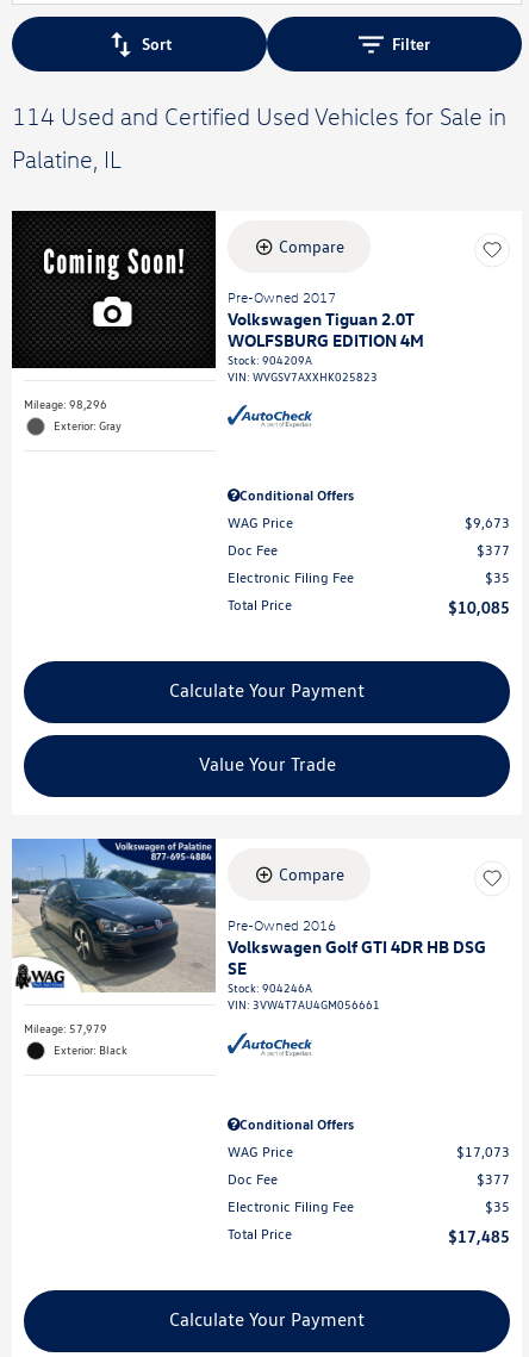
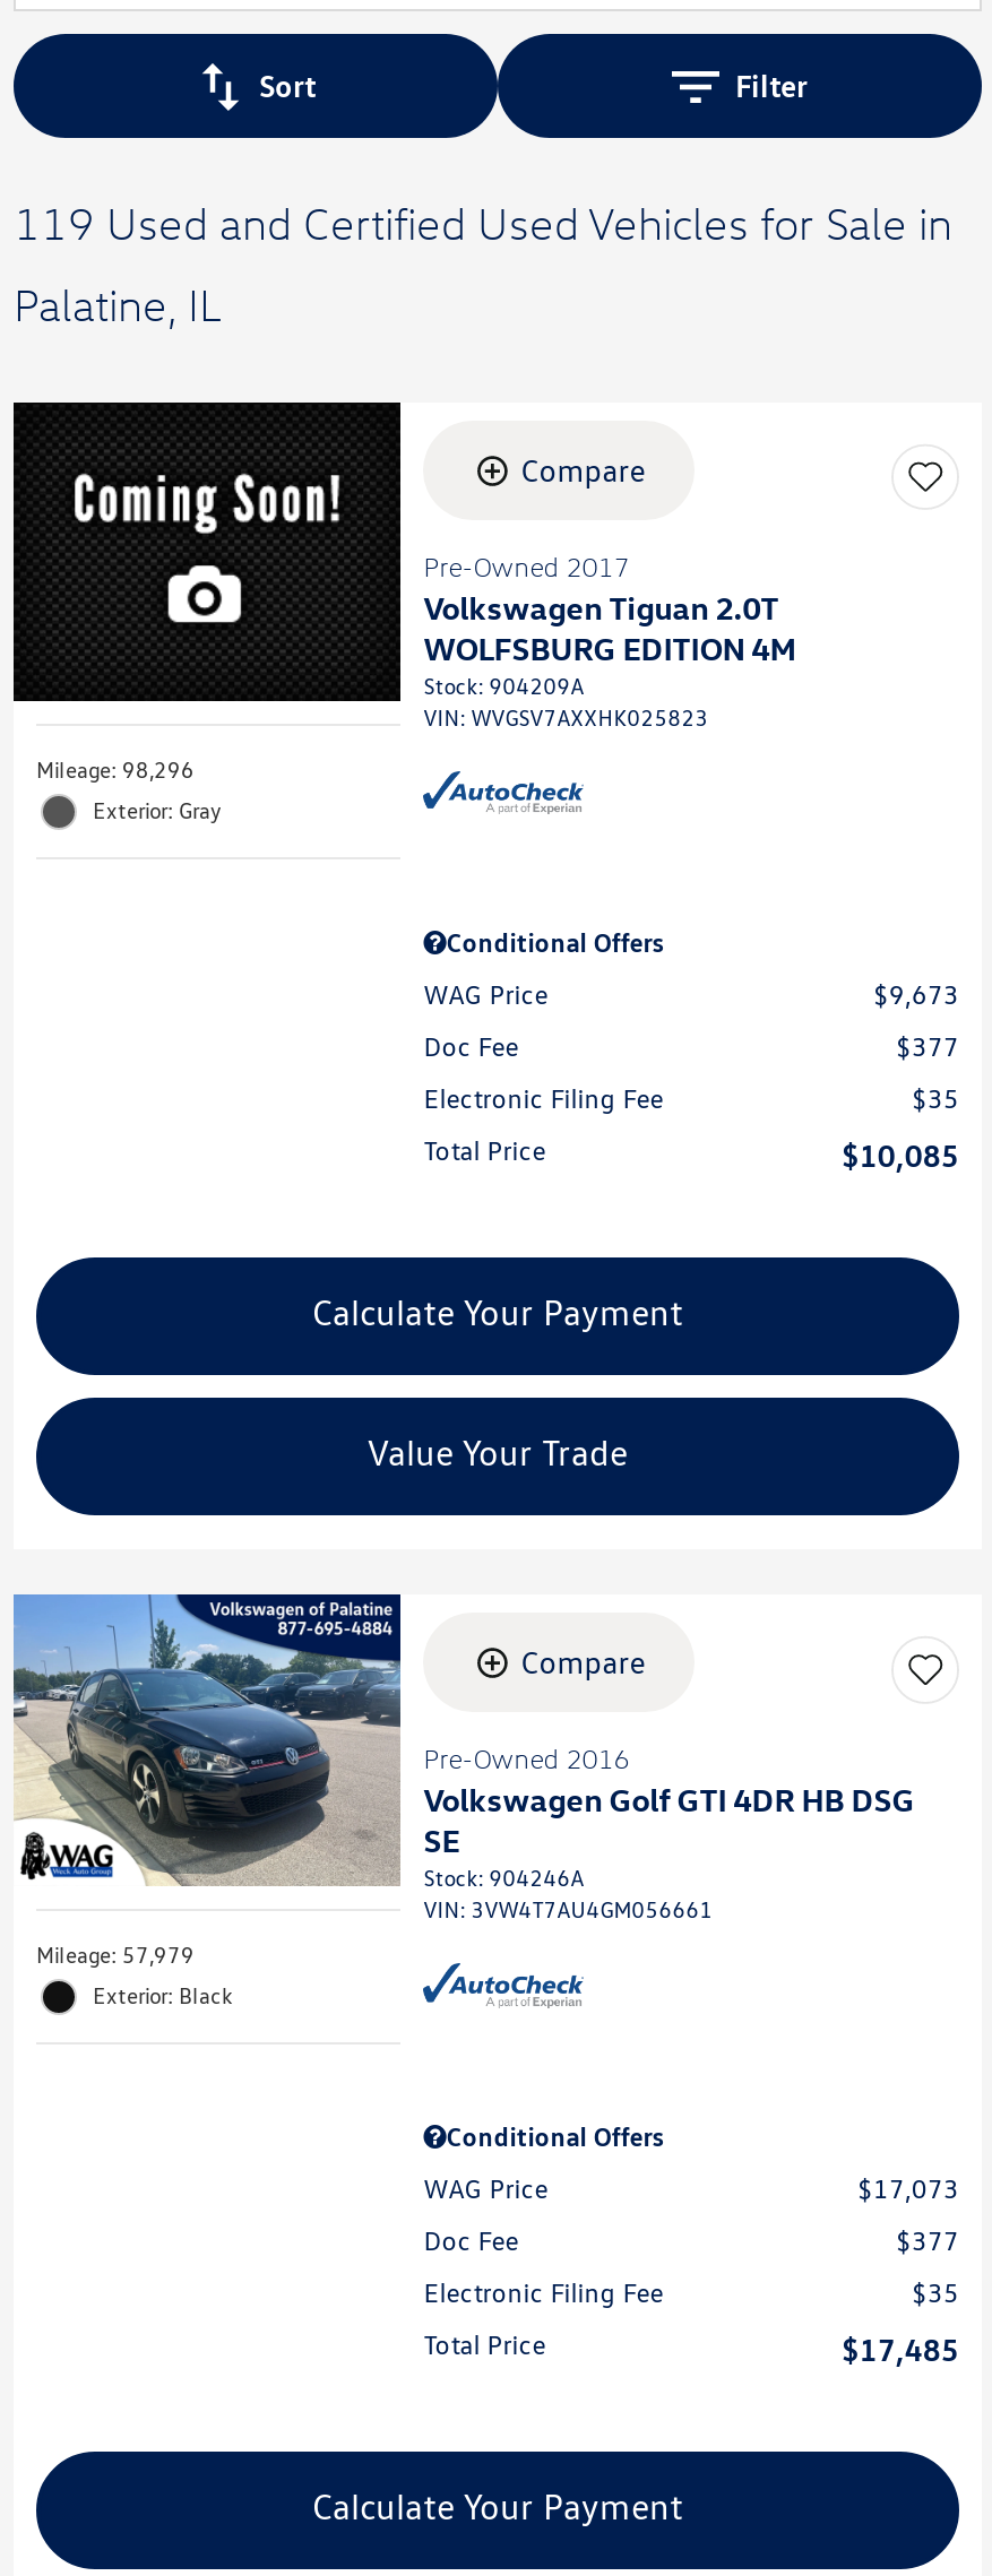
[12,102,506,130] 114 Used and Certified Used Vehicles for Sale in -> [14,197,952,249] 119 Used and Certified Used Vehicles for Sale in

